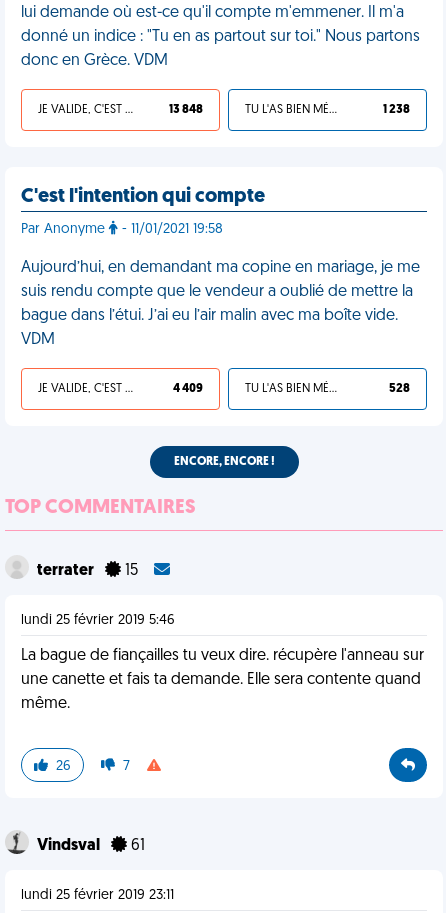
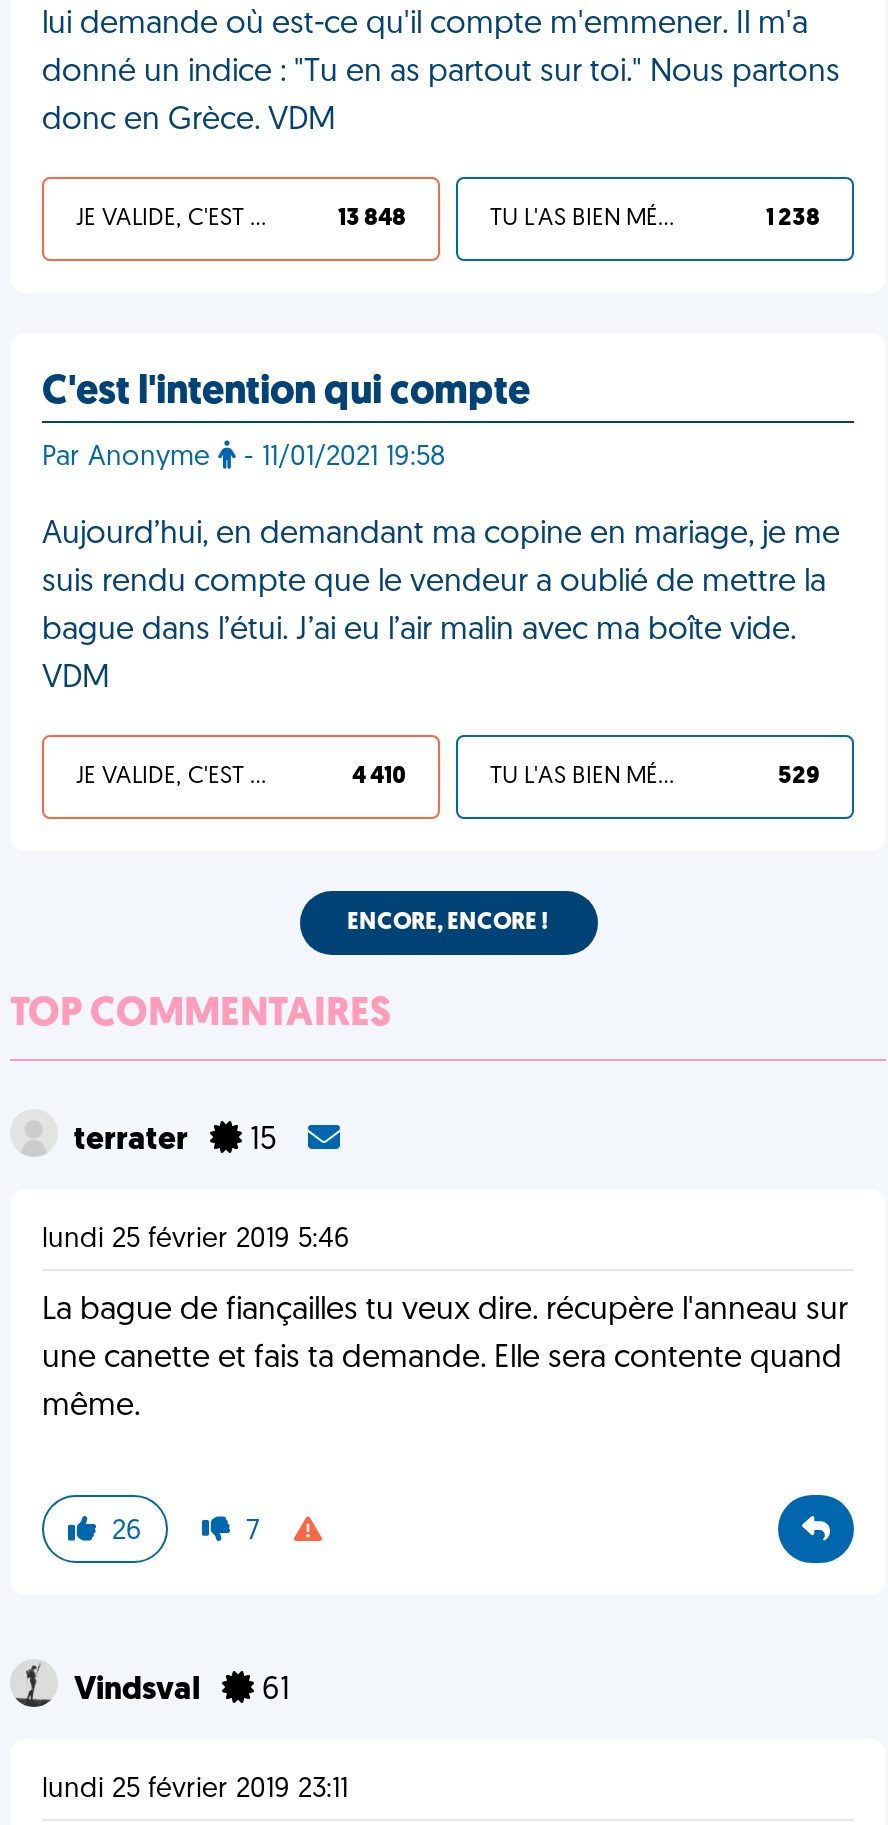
[173,383,203,395] 4 409 -> [352,765,406,789] 4 410
[389,383,410,395] 528 -> [778,765,820,789] 529

